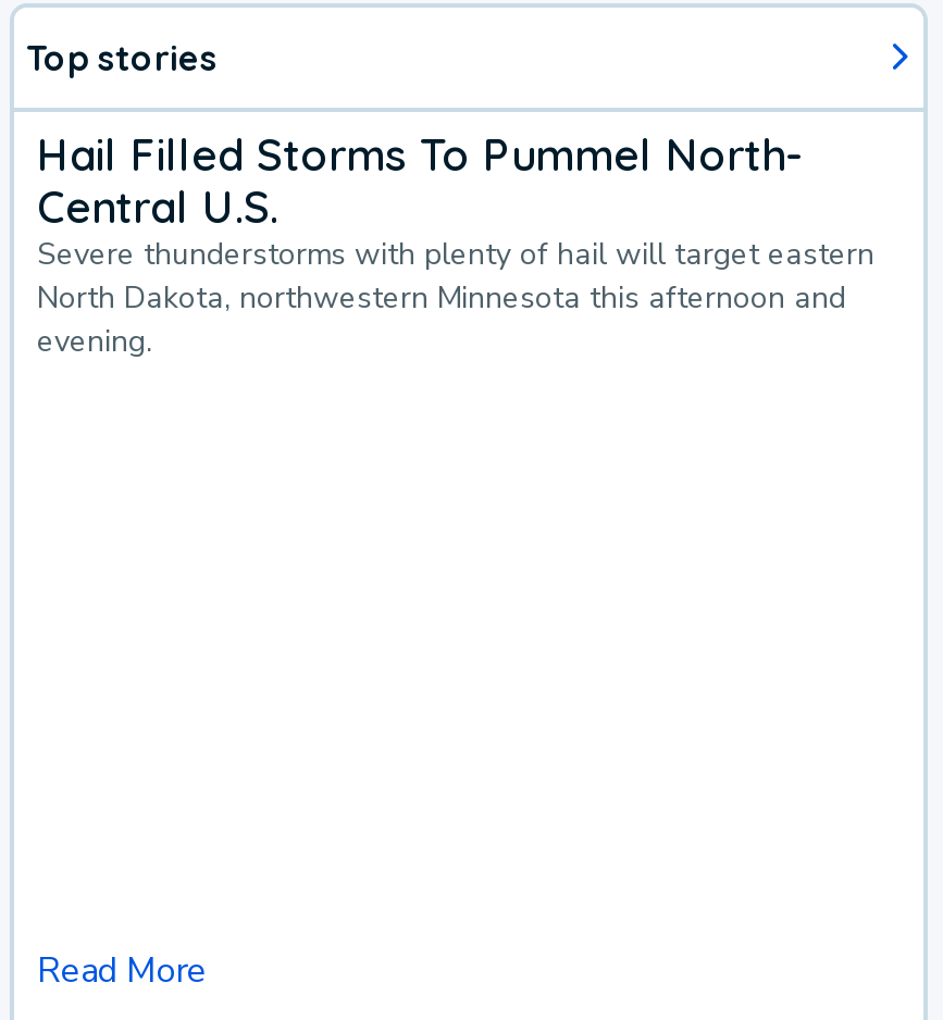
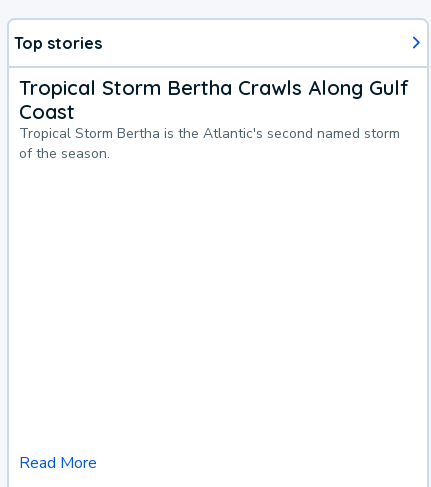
[37,127,874,361] Hail Filled Storms To Pummel North- | Central U.S. | Severe thunderstorms with plenty of hail will target eastern | North Dakota, northwestern Minnesota this afternoon and | evening. -> [19,75,409,163] Tropical Storm Bertha Crawls Along Gulf | Coast | Tropical Storm Bertha is the Atlantic's second named storm | of the season.

